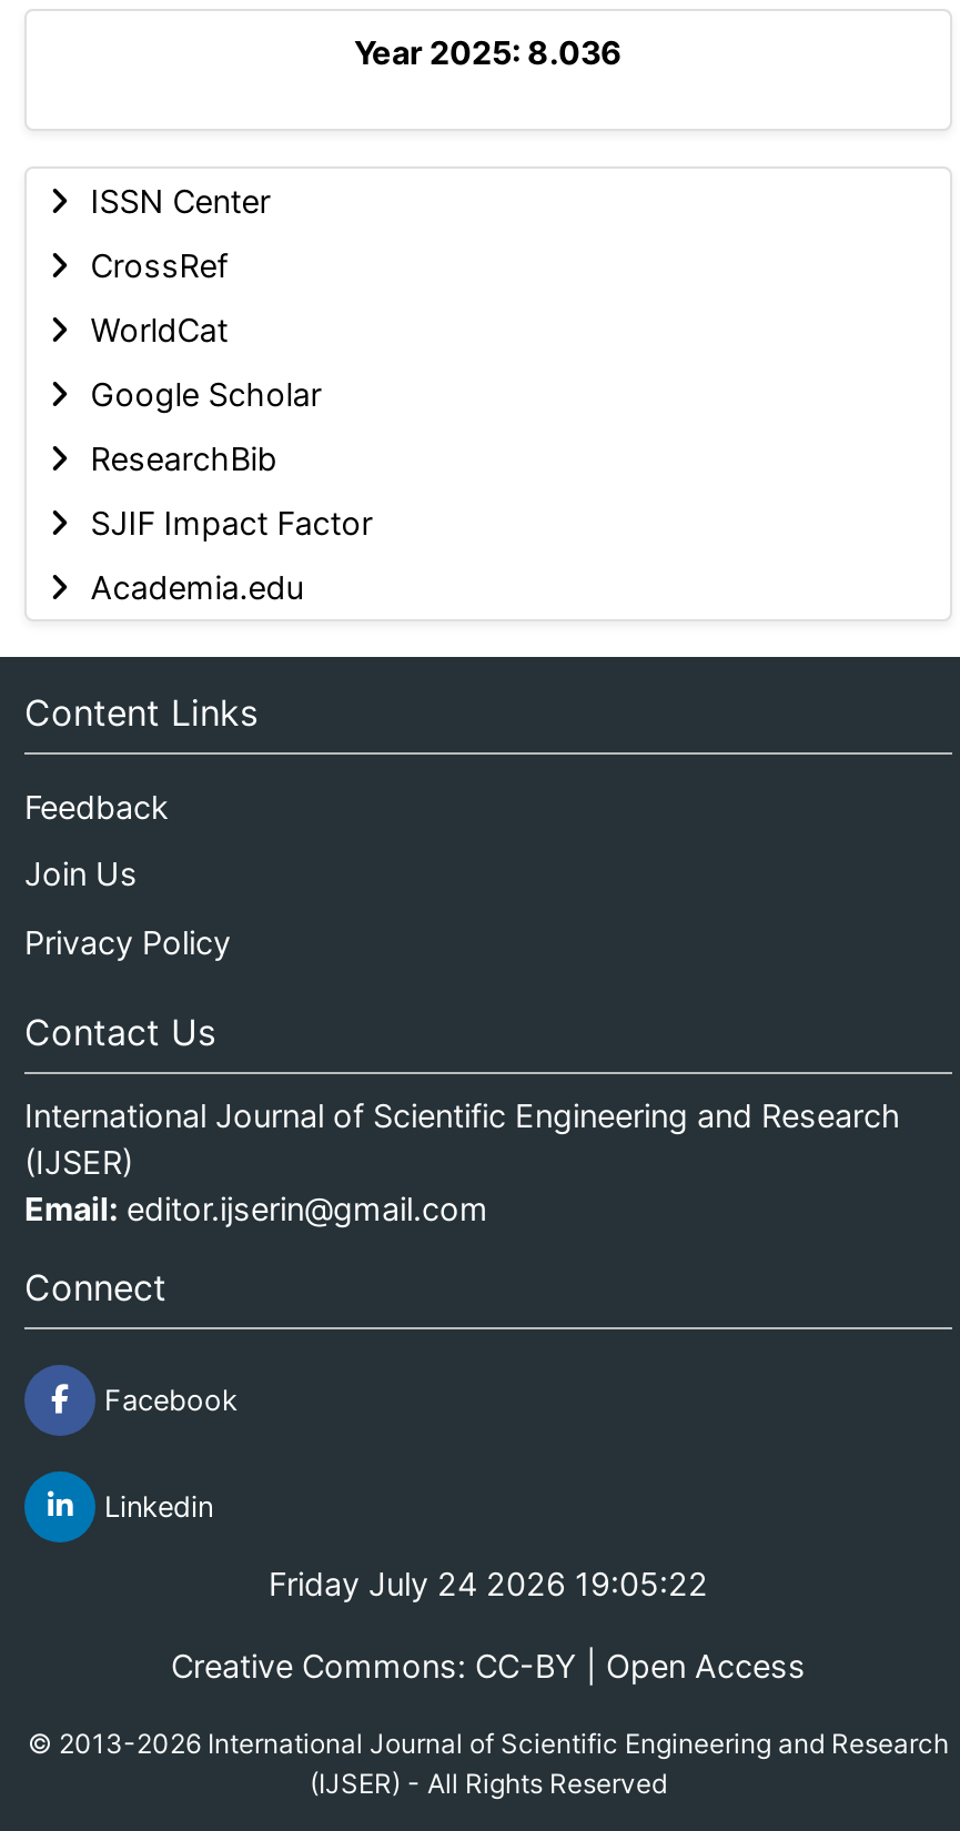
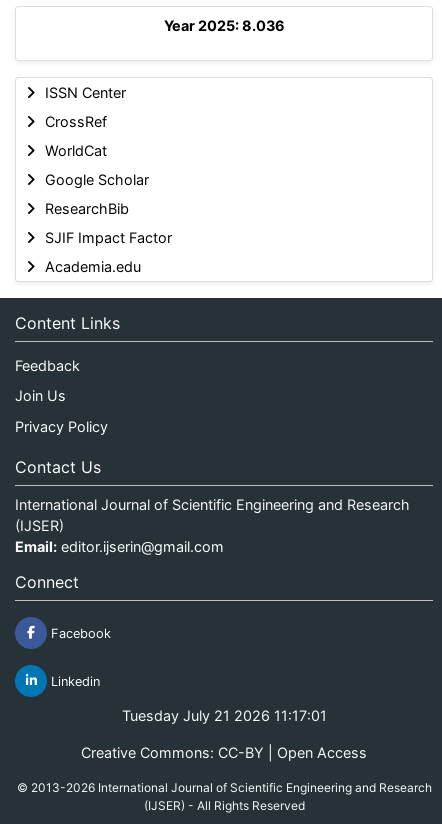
[269,1564,708,1602] Friday July 24 2026 19:05:22 -> [121,707,326,724] Tuesday July 21 2026 11:17:01

